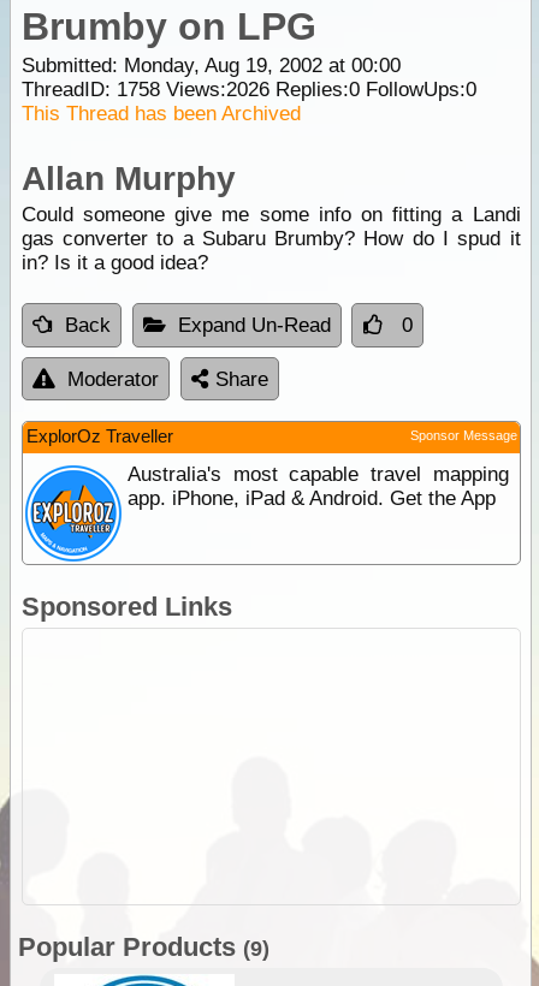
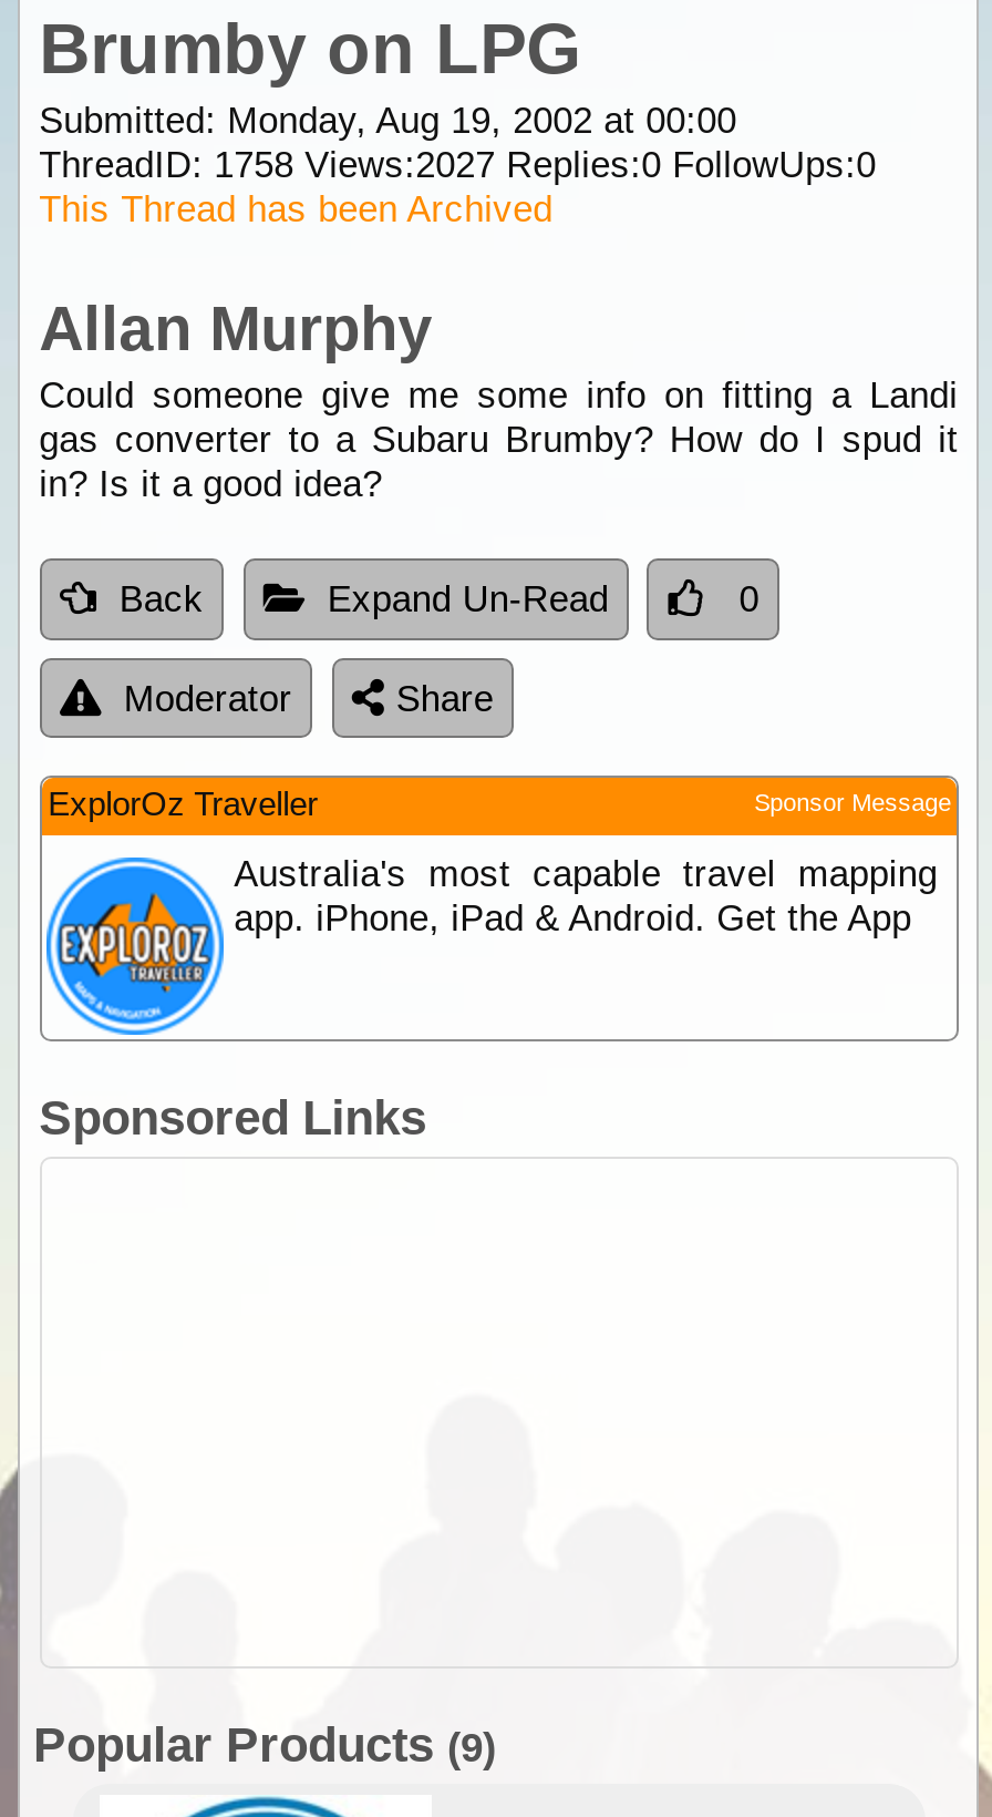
[21,78,476,101] ThreadID: 1758 Views:2026 Replies:0 FollowUps:0 -> [39,144,876,186] ThreadID: 1758 Views:2027 Replies:0 FollowUps:0

